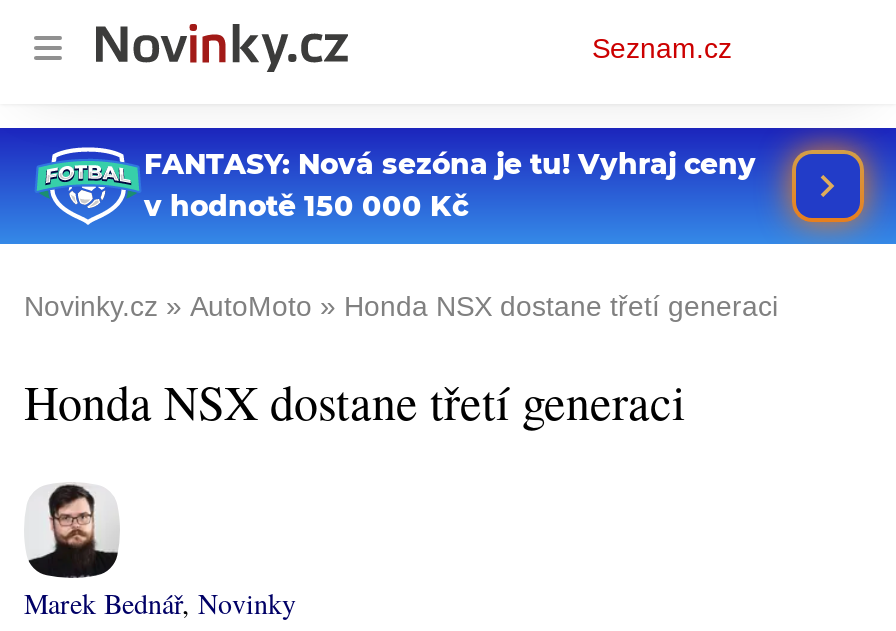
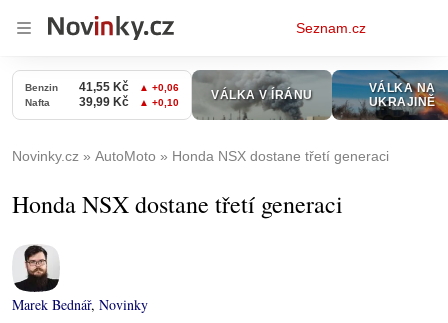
[6,126,890,246] [image] -> [3,68,445,125] [image]

